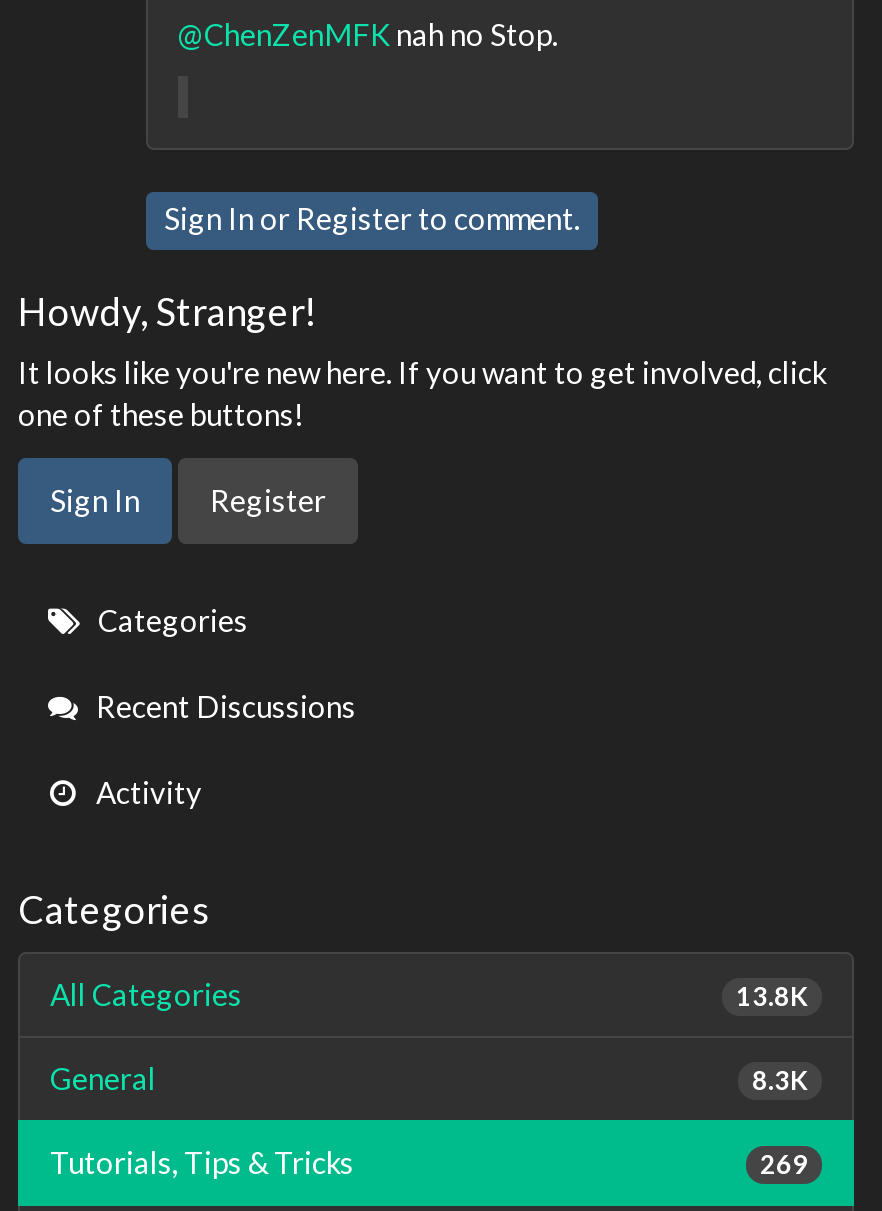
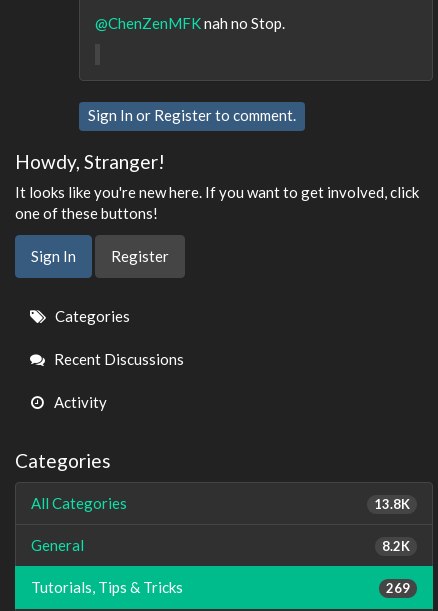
[752,1063,808,1095] 8.3K -> [382,537,410,553] 8.2K

